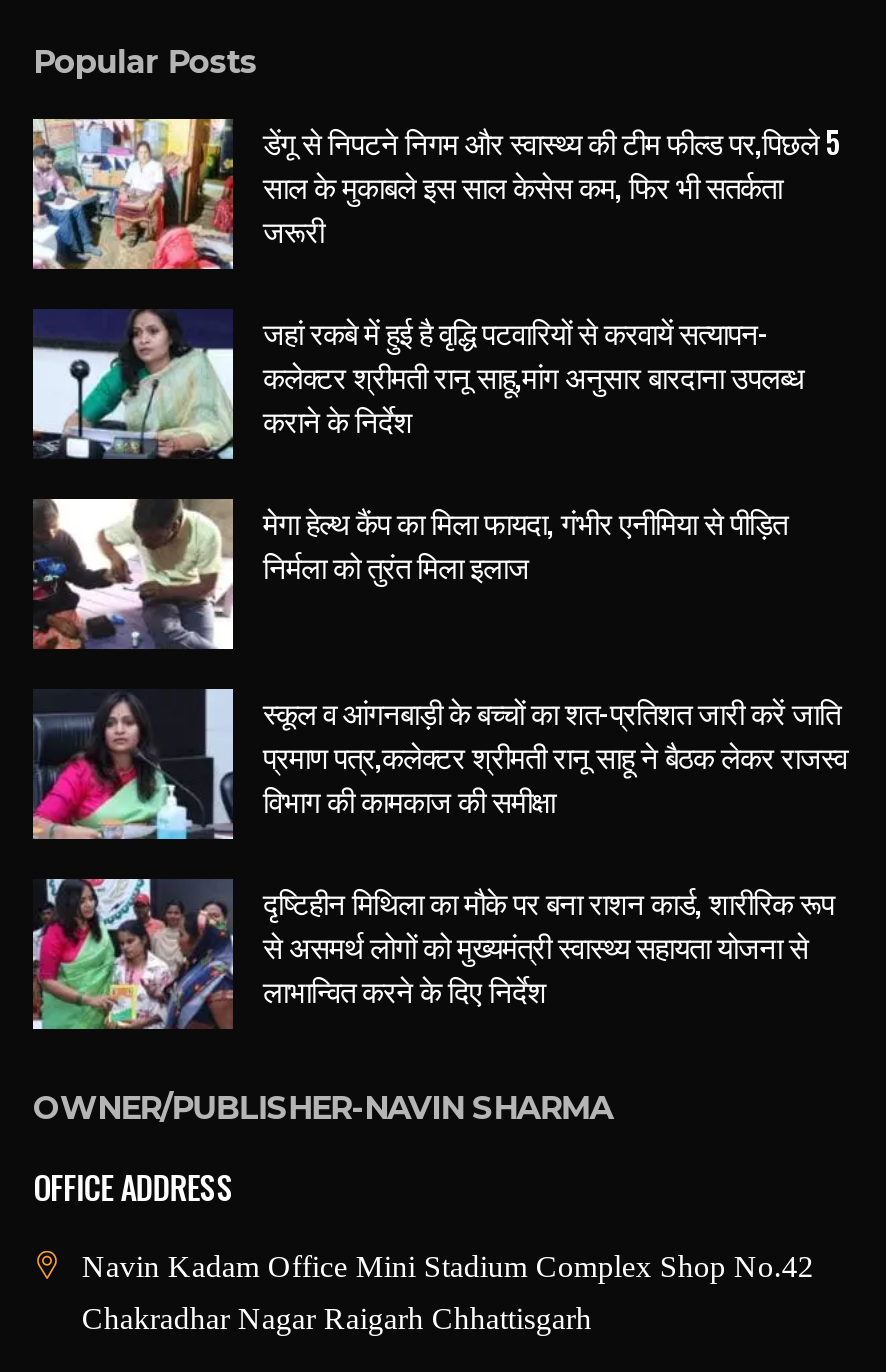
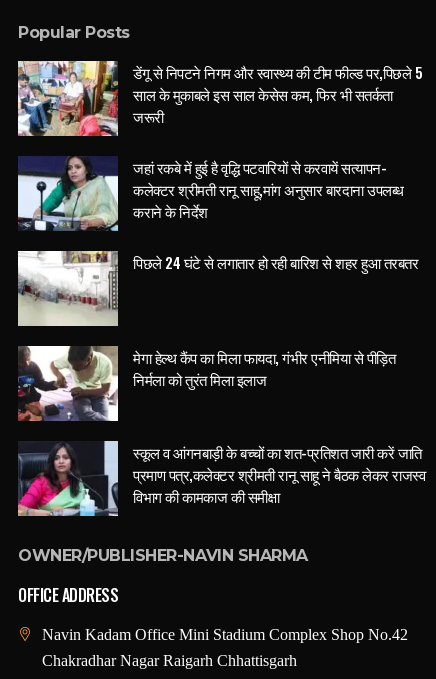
none -> [17,250,418,327] [image] | पिछले 24 घंटे से लगातार हो रही बारिश से शहर हुआ तरबतर
moved [29,497,847,820] -> [16,345,425,507]: [image] | मेगा हेल्थ कैंप का मिला फायदा, गंभीर एनीमिया से पीड़ित | निर्मला को तुरंत मिला इलाज | स्कूल व आंगनबाड़ी के बच्चों का शत-प्रतिशत जारी करें जाति | प्रमाण पत्र,कलेक्टर श्रीमती रानू साहू ने बैठक लेकर राजस्व | विभाग की कामकाज की समीक्षा
[31,877,834,1031] [image] | दृष्टिहीन मिथिला का मौके पर बना राशन कार्ड, शारीरिक रूप | से असमर्थ लोगों को मुख्यमंत्री स्वास्थ्य सहायता योजना से | लाभान्वित करने के दिए निर्देश -> none

